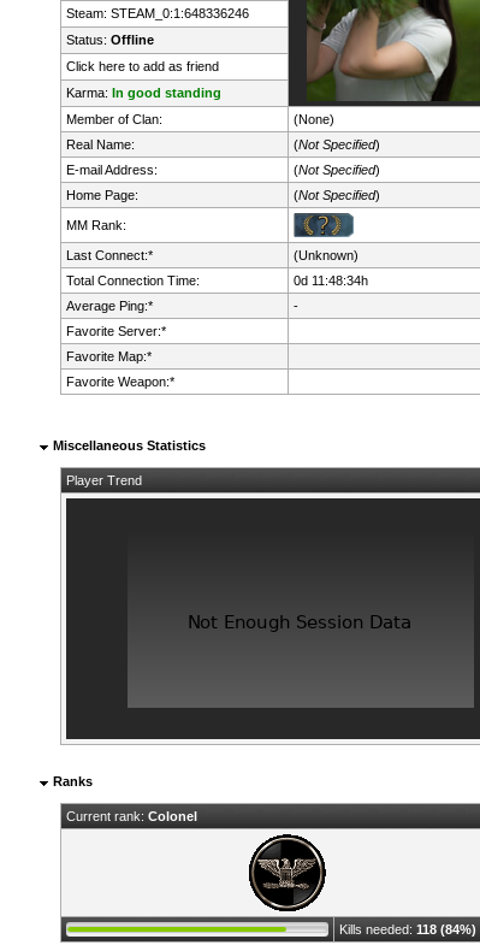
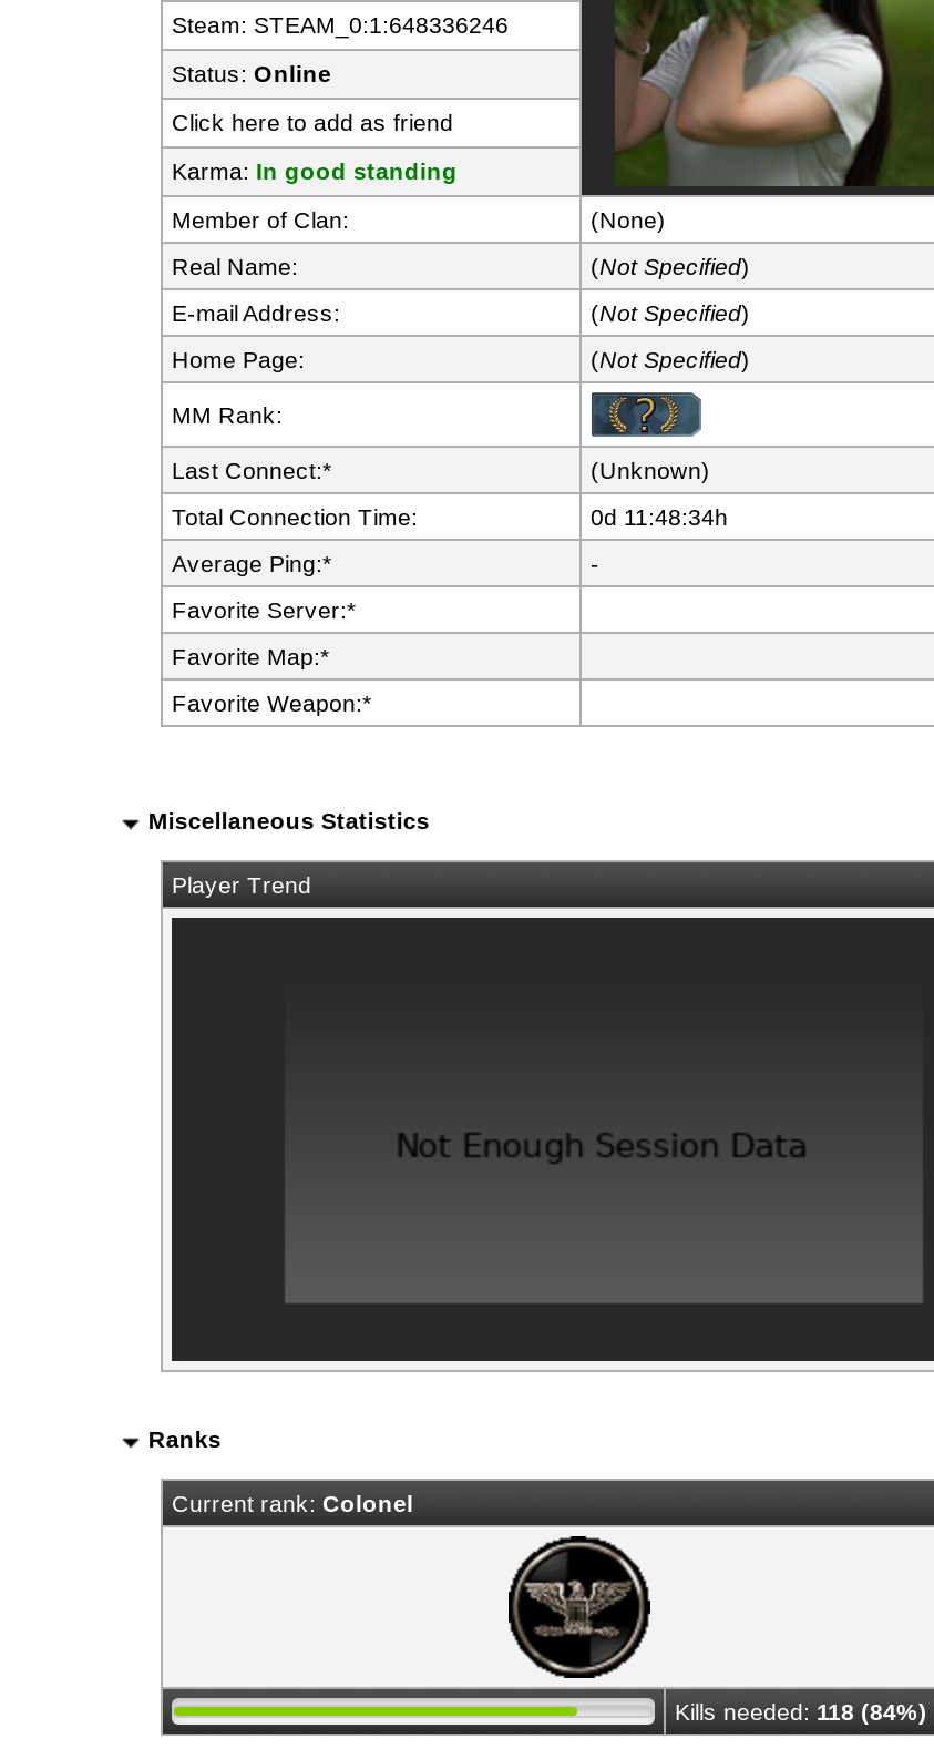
[66,33,154,47] Status: Offline -> [172,61,331,87] Status: Online

